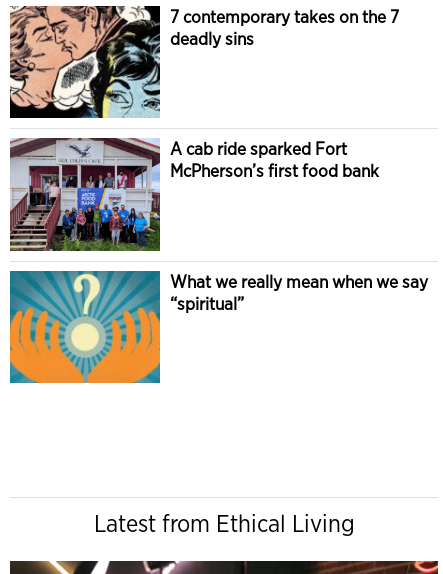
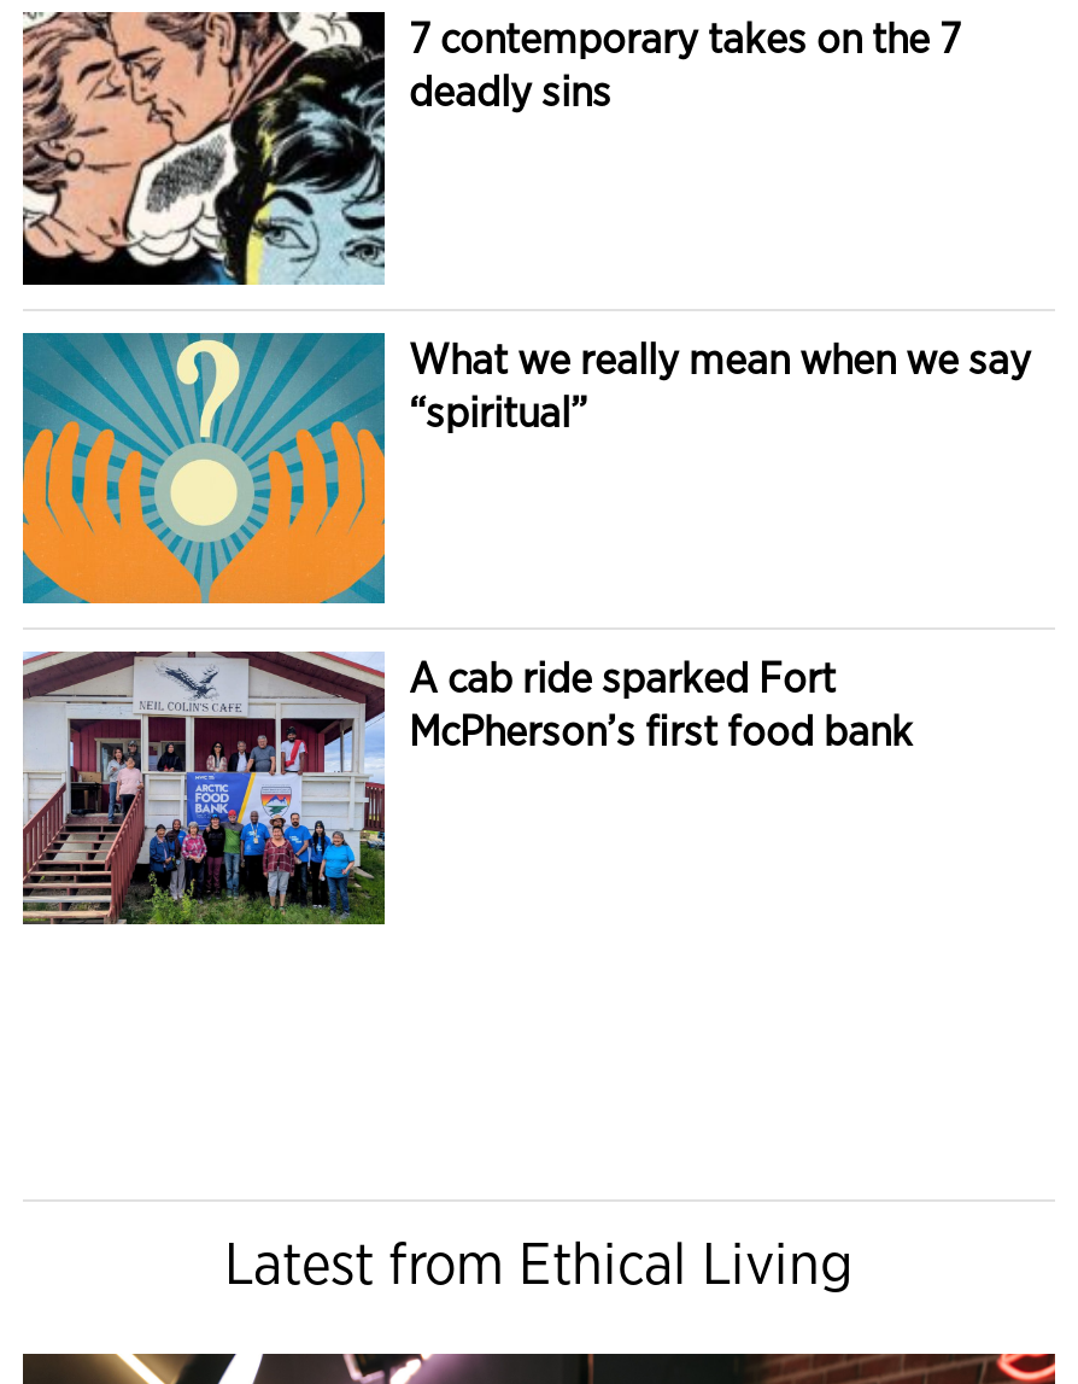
moved [8,136,379,254] -> [18,646,913,930]: [image] | A cab ride sparked Fort | McPherson’s first food bank
moved [9,270,428,384] -> [20,329,1031,605]: [image] | What we really mean when we say | “spiritual”

